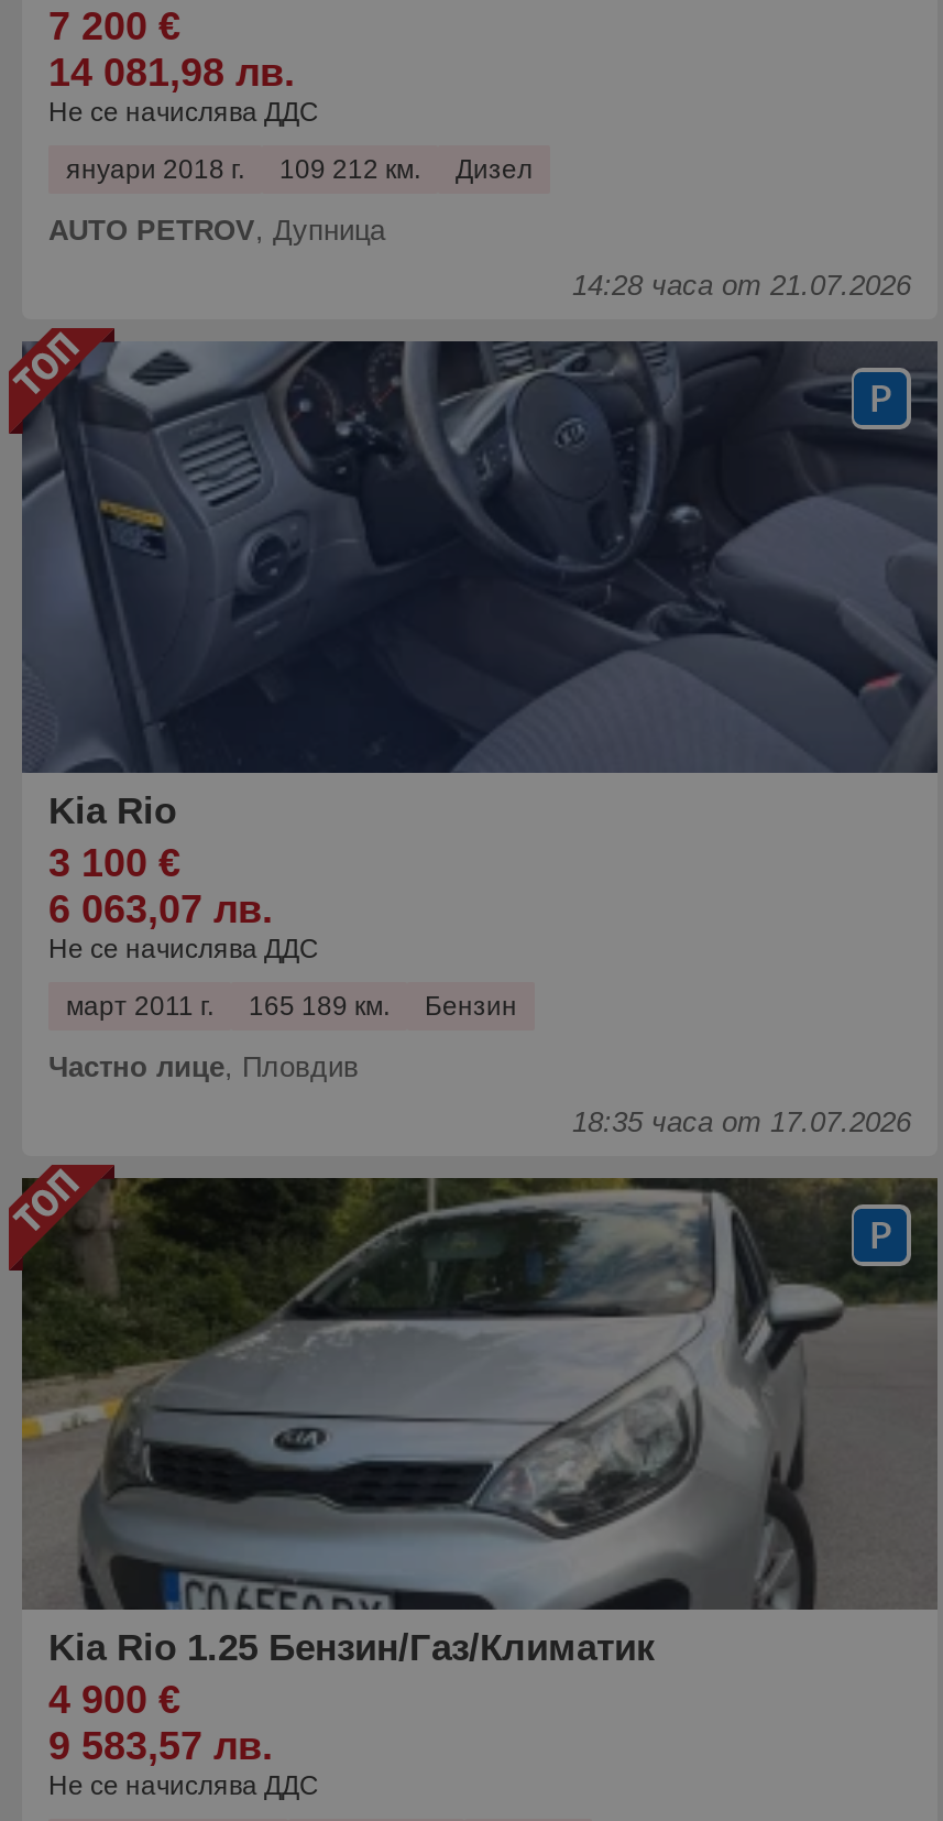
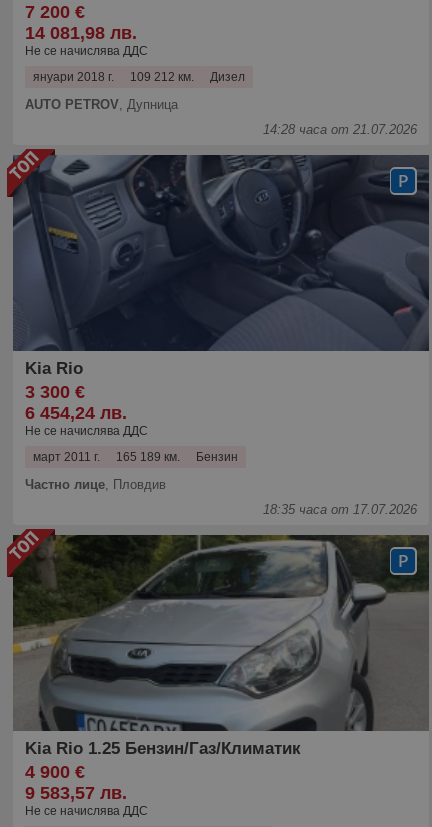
[48,841,180,885] 3 100 € -> [25,382,85,402] 3 300 €
[48,887,273,931] 6 063,07 лв. -> [25,403,127,423] 6 454,24 лв.

